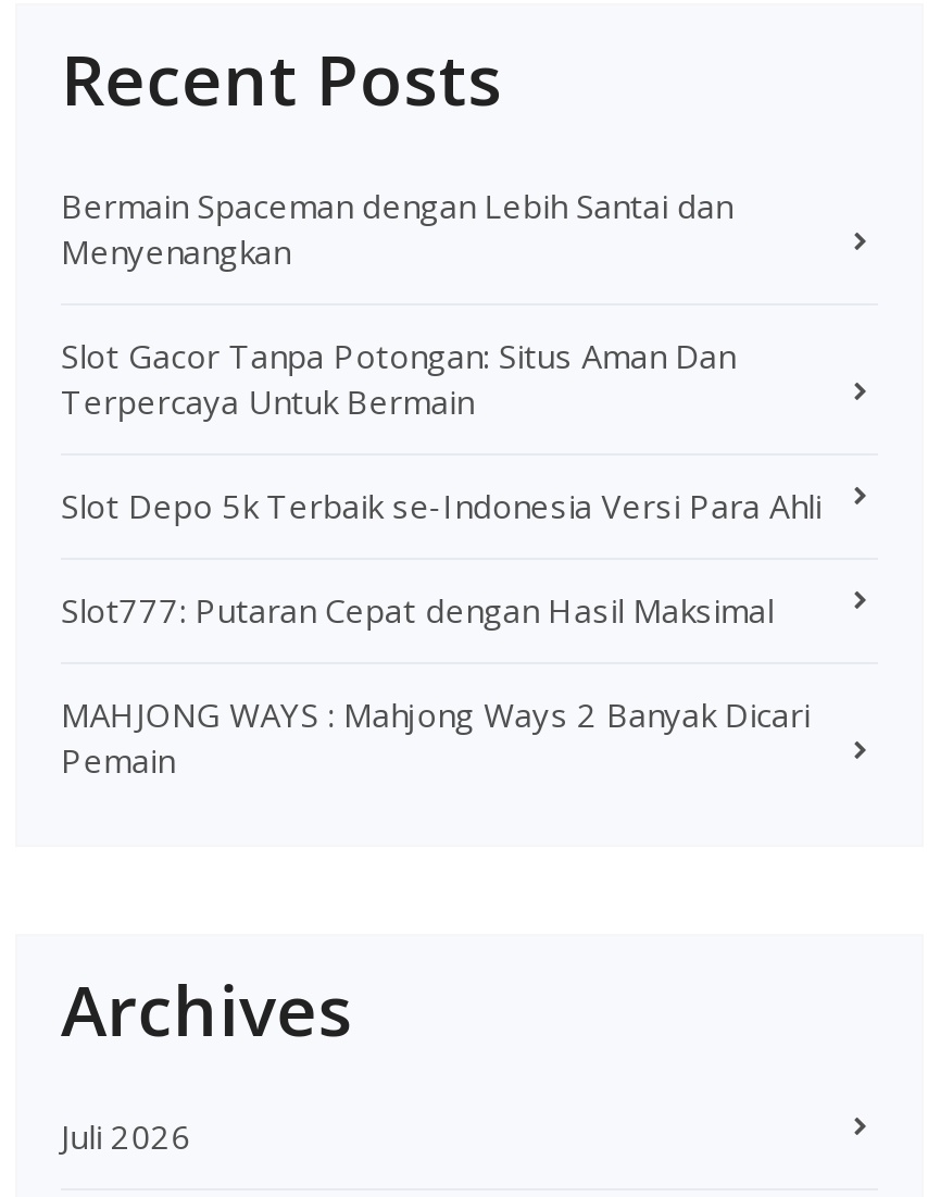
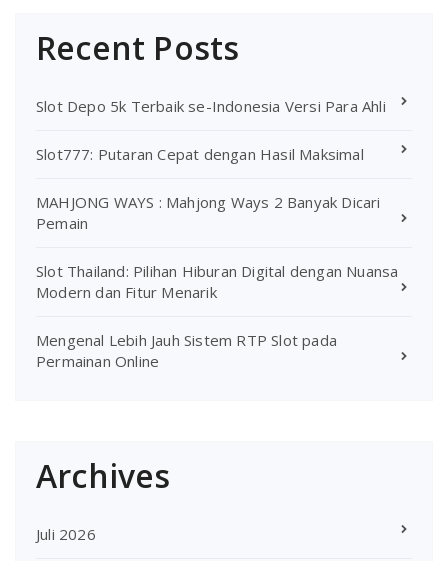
[61,183,735,422] Bermain Spaceman dengan Lebih Santai dan | Menyenangkan | Slot Gacor Tanpa Potongan: Situs Aman Dan | Terpercaya Untuk Bermain -> none
moved [61,483,821,781] -> [36,95,386,232]: Slot Depo 5k Terbaik se-Indonesia Versi Para Ahli | Slot777: Putaran Cepat dengan Hasil Maksimal | MAHJONG WAYS : Mahjong Ways 2 Banyak Dicari | Pemain
none -> [36,260,398,370] Slot Thailand: Pilihan Hiburan Digital dengan Nuansa | Modern dan Fitur Menarik | Mengenal Lebih Jauh Sistem RTP Slot pada | Permainan Online

